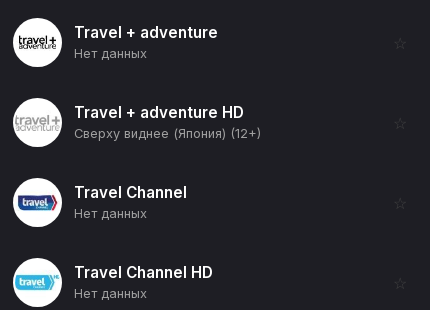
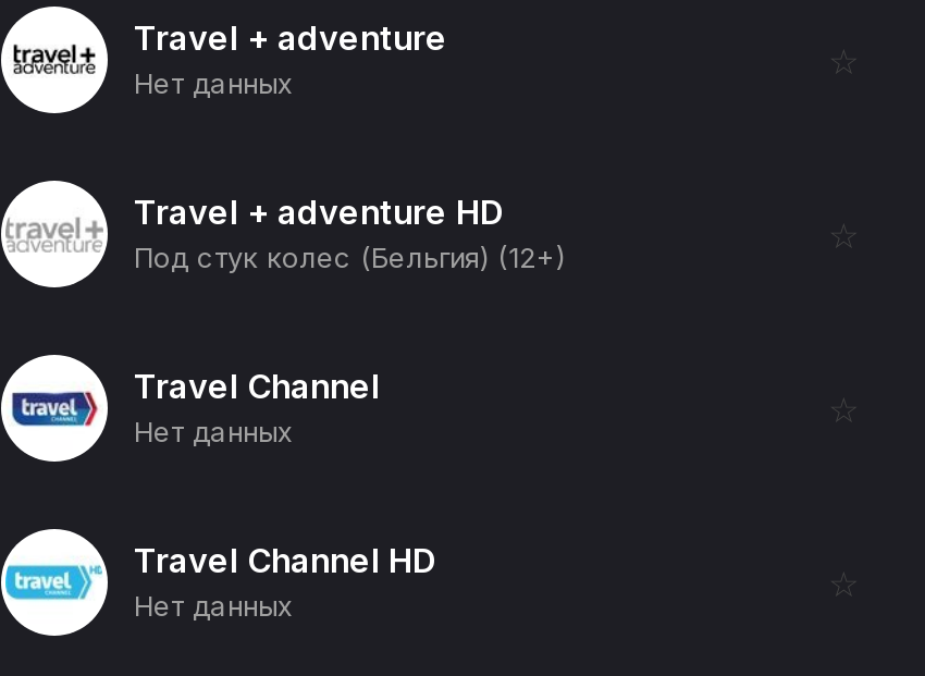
[74,126,261,141] Сверху виднее (Япония) (12+) -> [134,242,565,274] Под стук колес (Бельгия) (12+)

